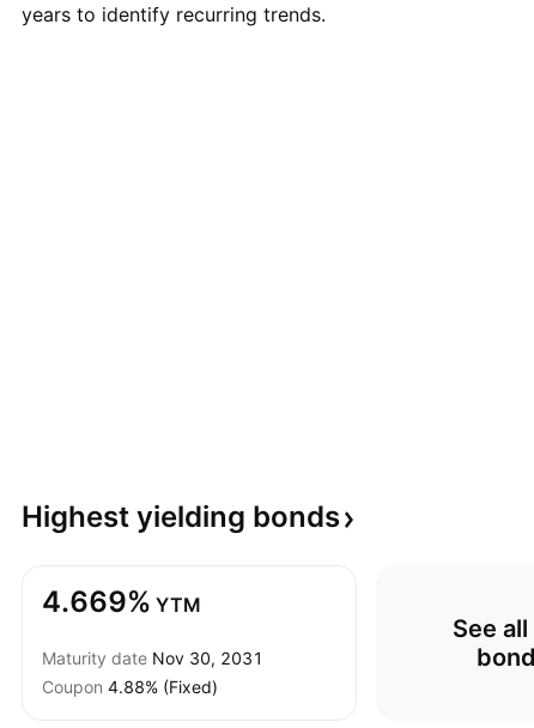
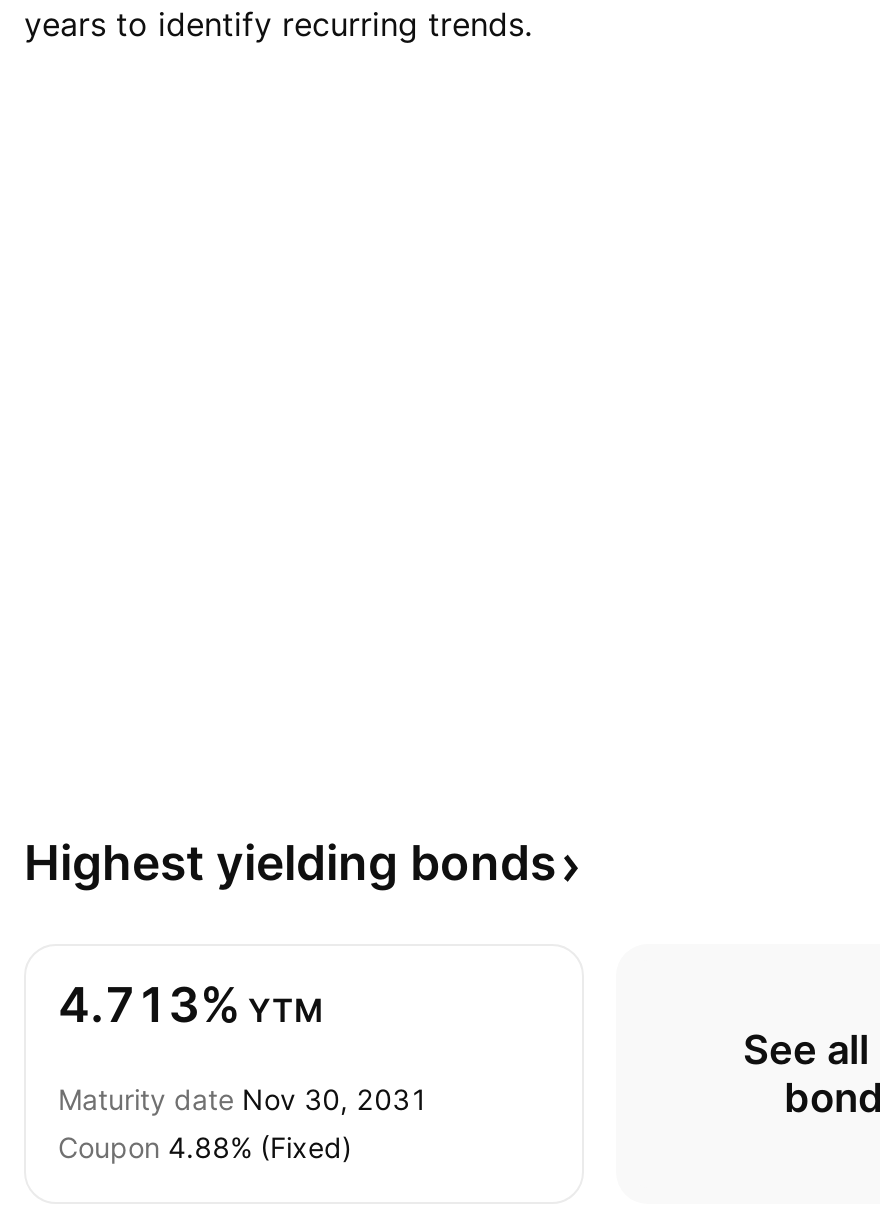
[42,584,201,619] 4.669% YTM -> [58,976,324,1034] 4.713% YTM

